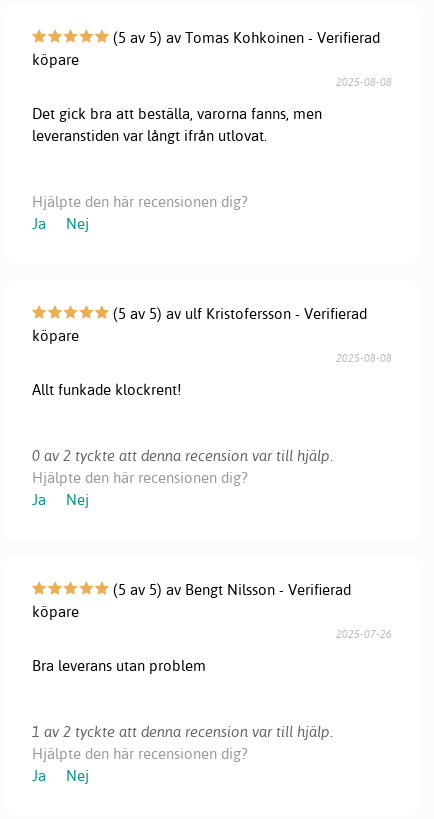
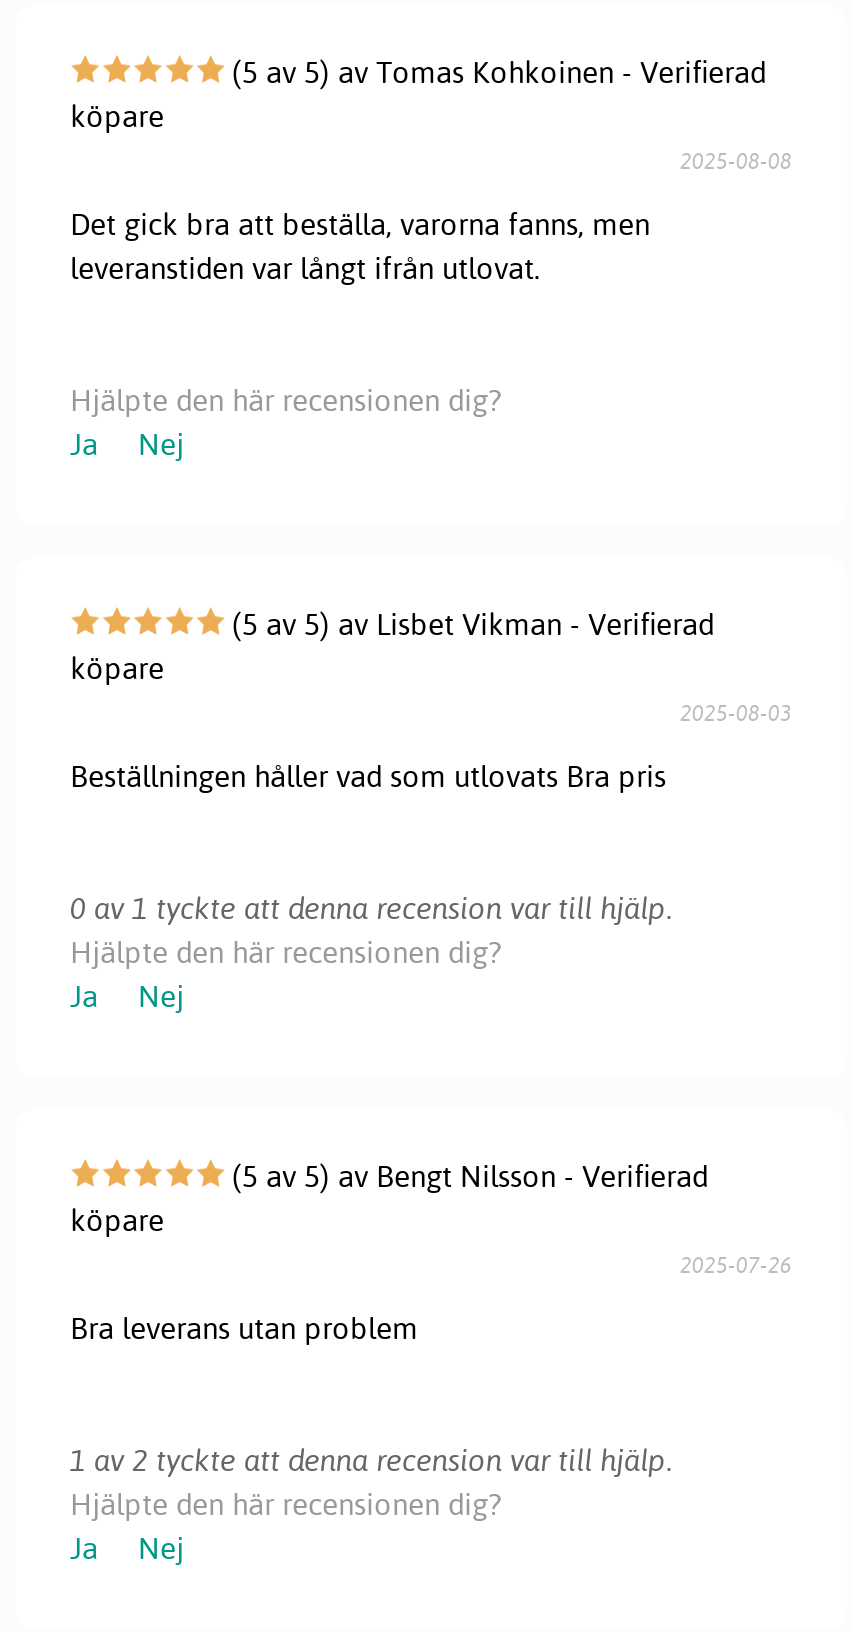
[108,304,366,323] (5 av 5) av ulf Kristofersson - Verifierad -> [224,605,714,643] (5 av 5) av Lisbet Vikman - Verifierad
[336,351,392,365] 2025-08-08 -> [680,699,792,727] 2025-08-03
[31,380,180,399] Allt funkade klockrent! -> [70,757,666,795] Beställningen håller vad som utlovats Bra pris
[31,446,332,465] 0 av 2 tyckte att denna recension var till hjälp. -> [70,889,672,927] 0 av 1 tyckte att denna recension var till hjälp.

